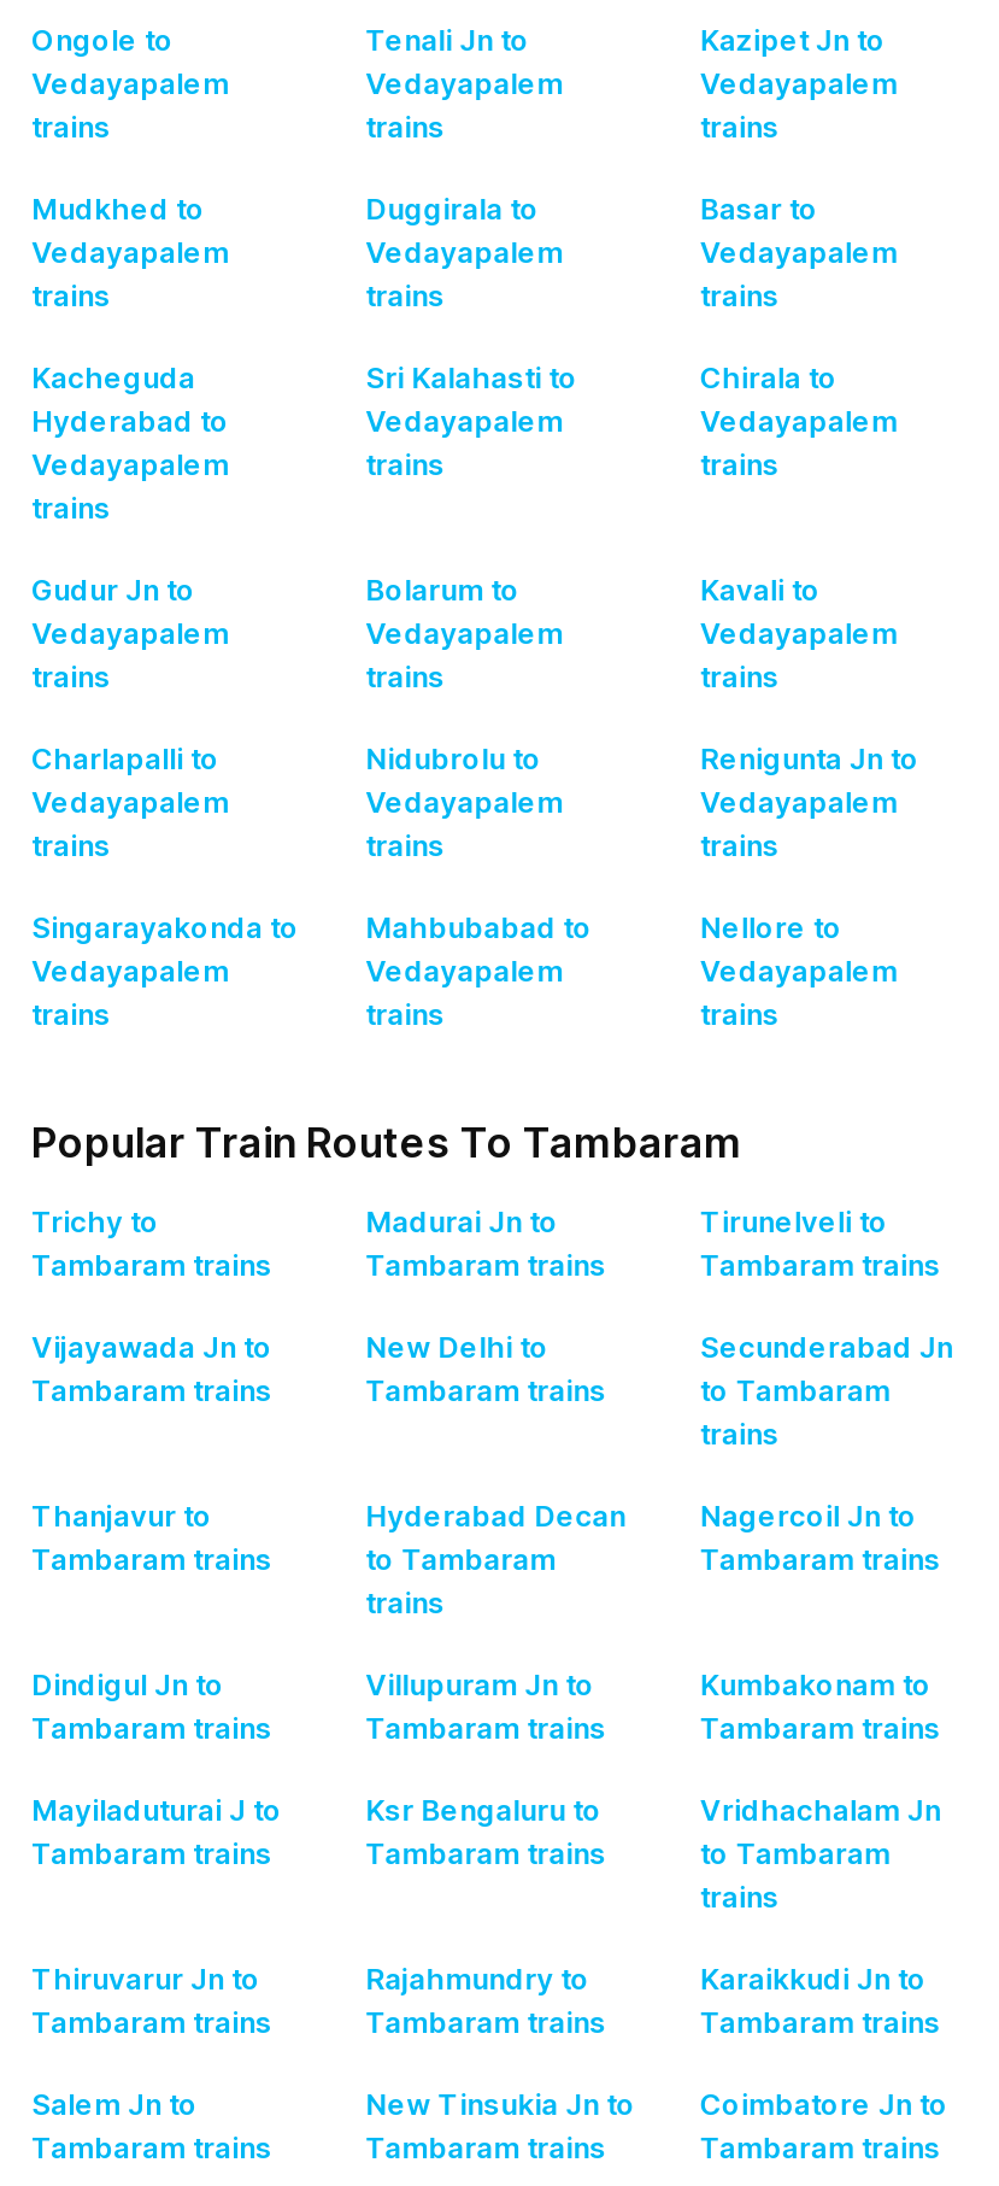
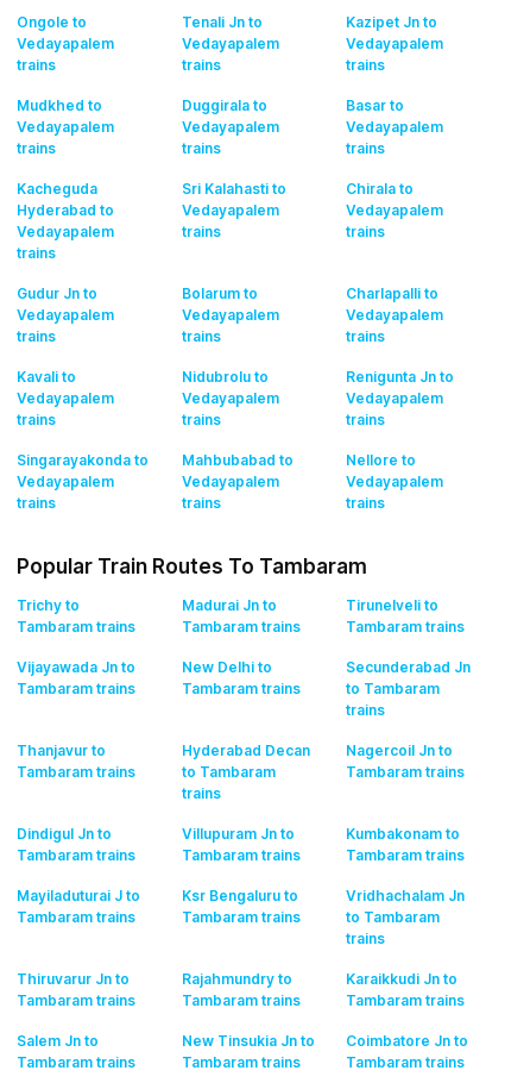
moved [700,572,820,608] -> [17,368,76,386]: Kavali to
moved [31,740,219,776] -> [346,284,439,302]: Charlapalli to

